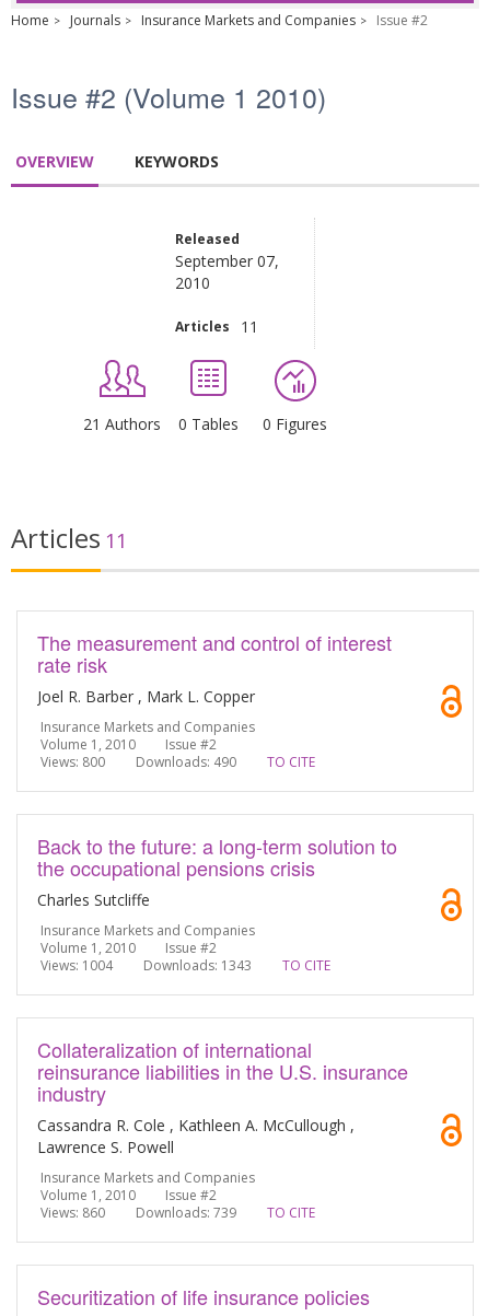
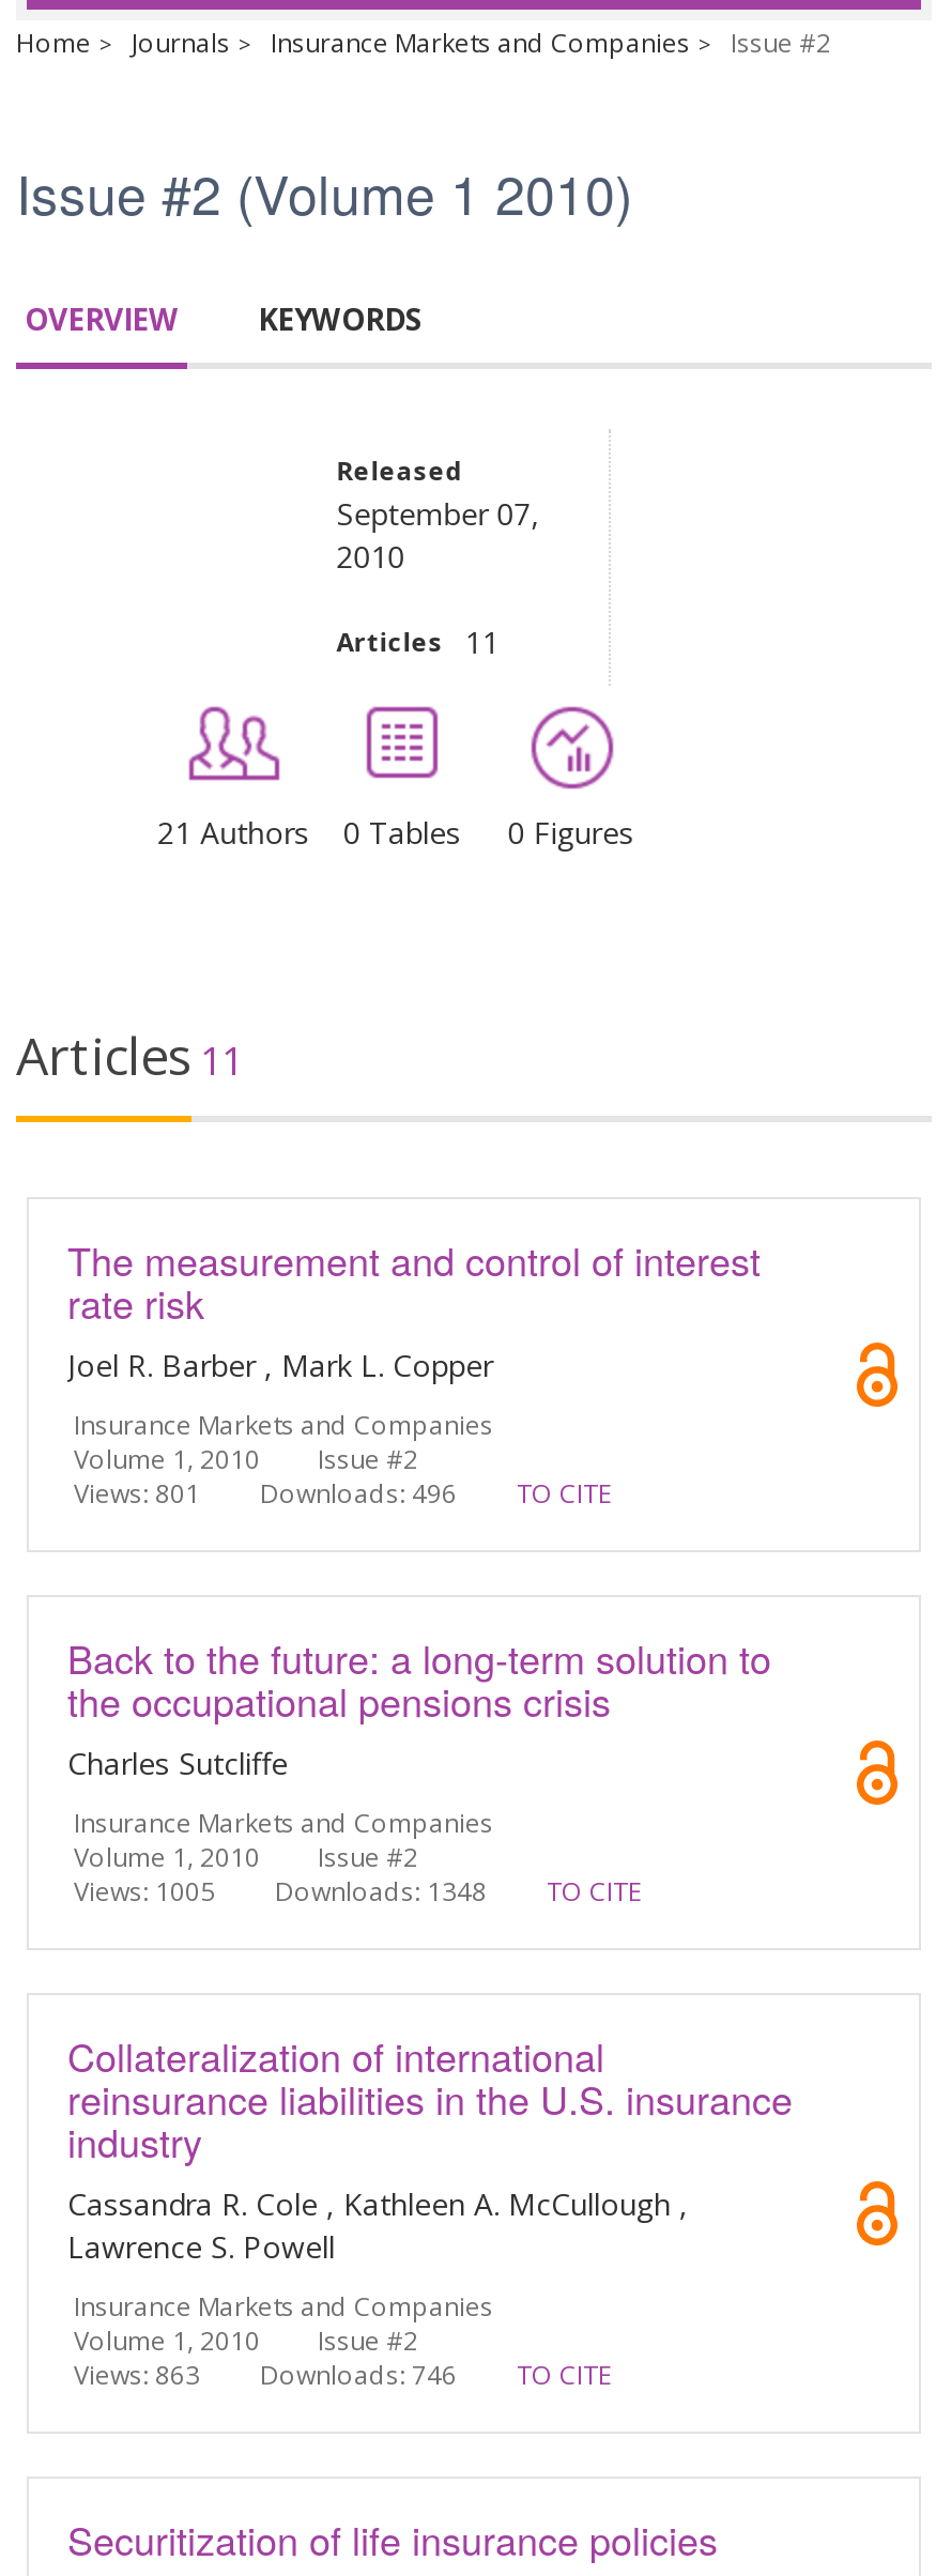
[40,753,105,771] Views: 800 -> [74,1475,200,1512] Views: 801
[136,753,236,771] Downloads: 490 -> [260,1475,457,1512] Downloads: 496
[40,956,113,975] Views: 1004 -> [74,1873,215,1910] Views: 1005
[143,956,252,975] Downloads: 1343 -> [275,1873,487,1910] Downloads: 1348
[40,1203,105,1222] Views: 860 -> [74,2357,200,2393] Views: 863
[136,1203,236,1222] Downloads: 739 -> [260,2357,457,2393] Downloads: 746

